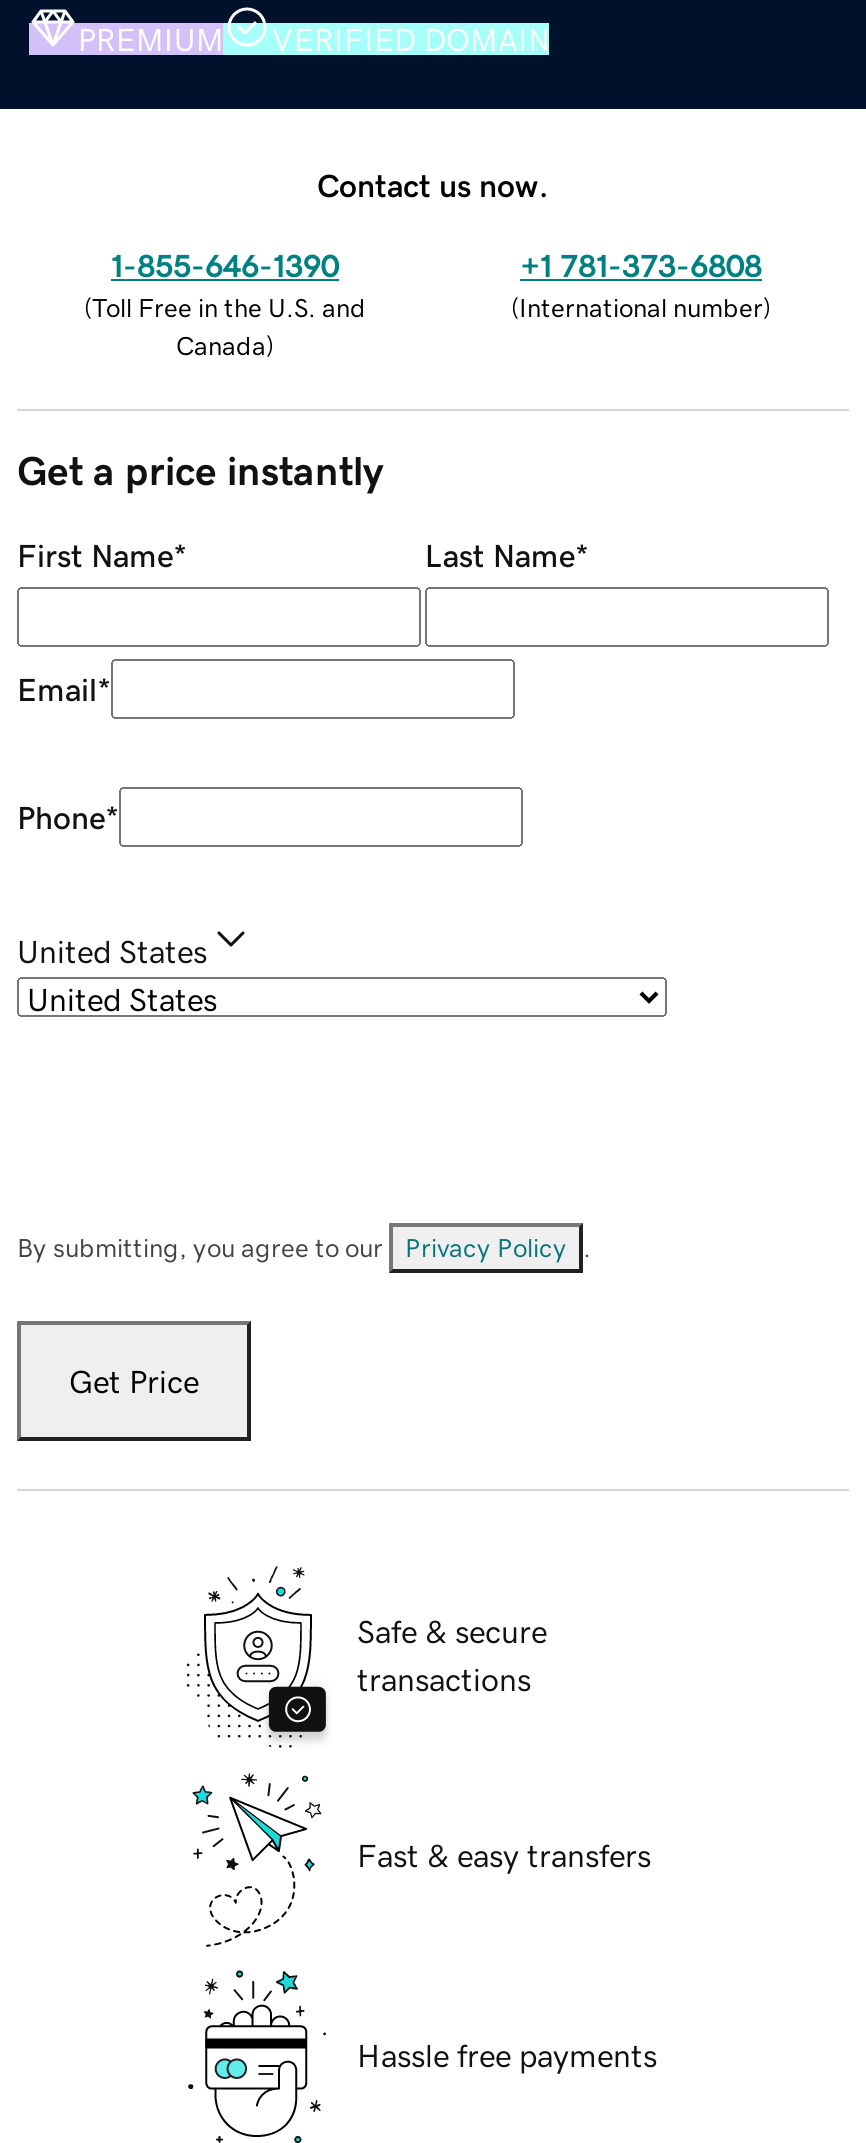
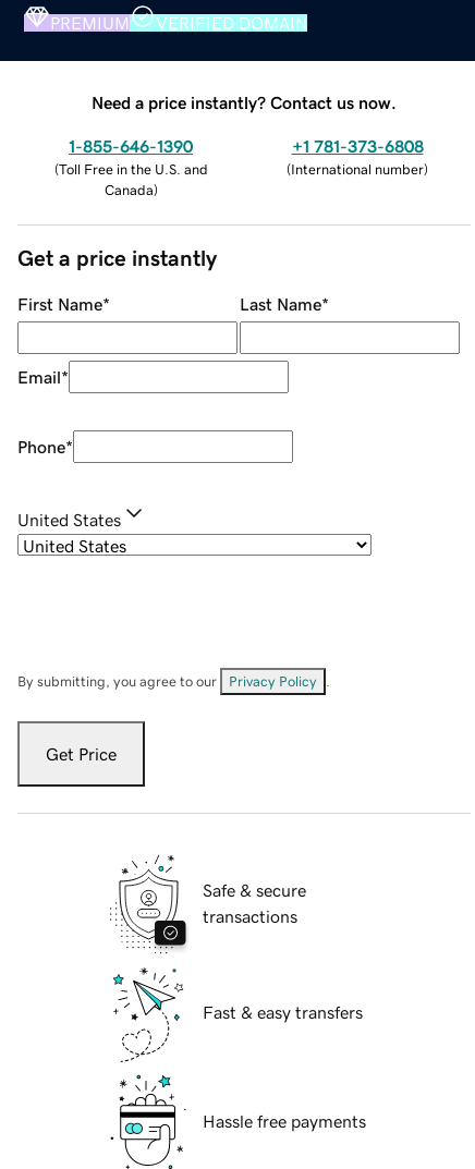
[317,168,549,200] Contact us now. -> [92,93,397,111] Need a price instantly? Contact us now.

